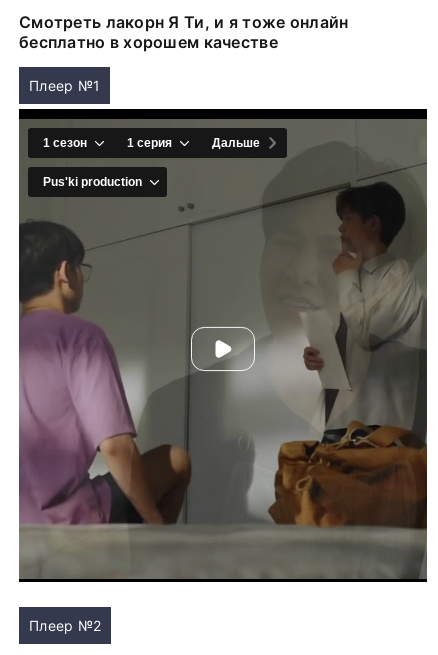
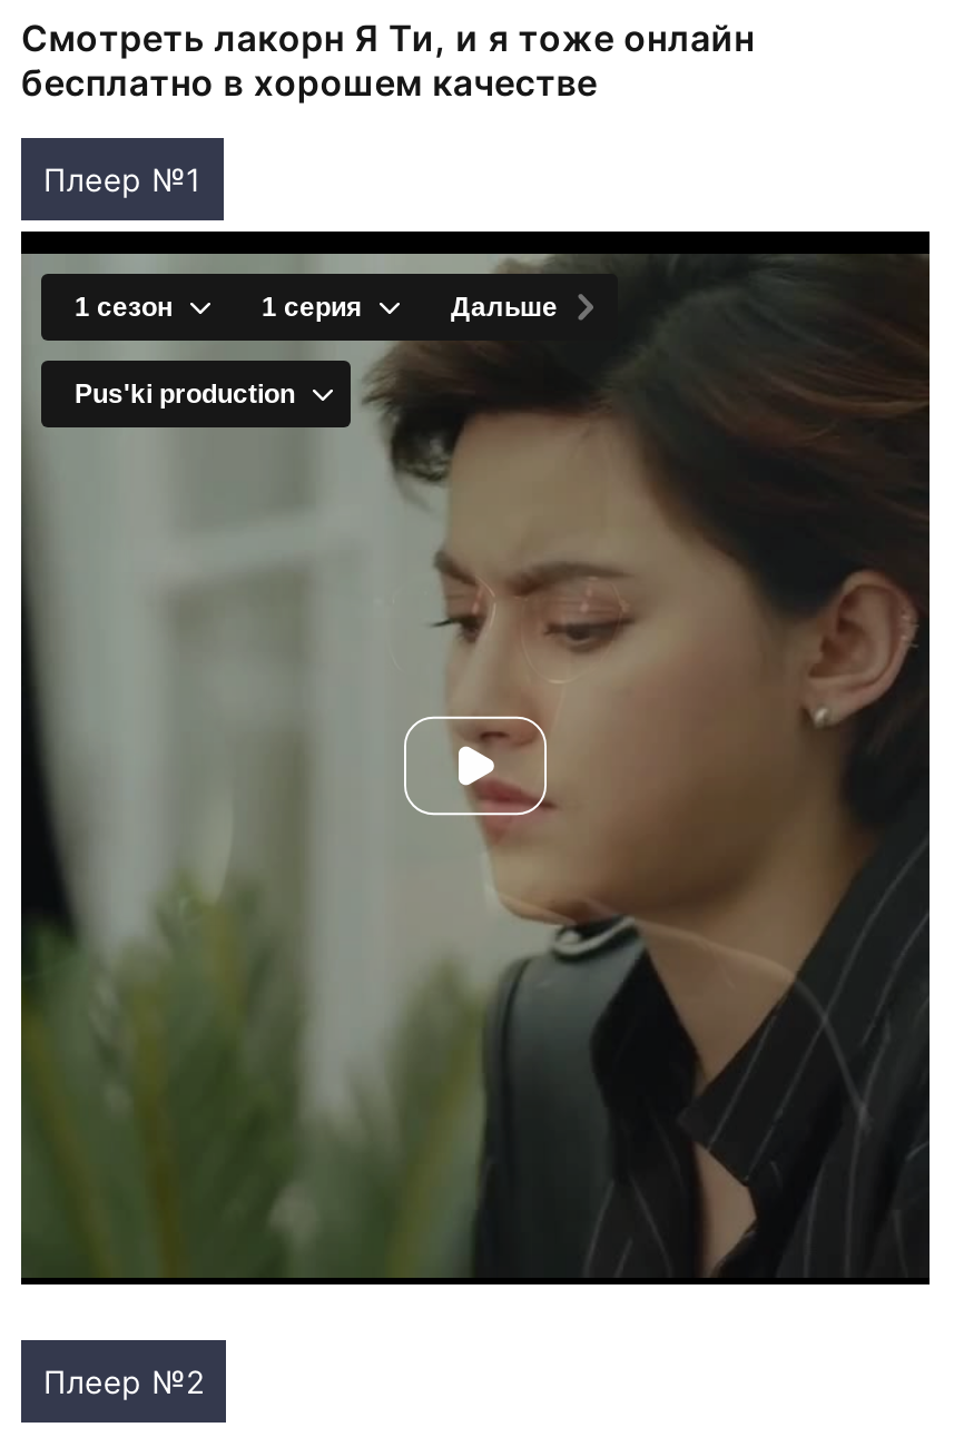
[18,119,427,579] [image] -> [19,254,930,1276] [image]

